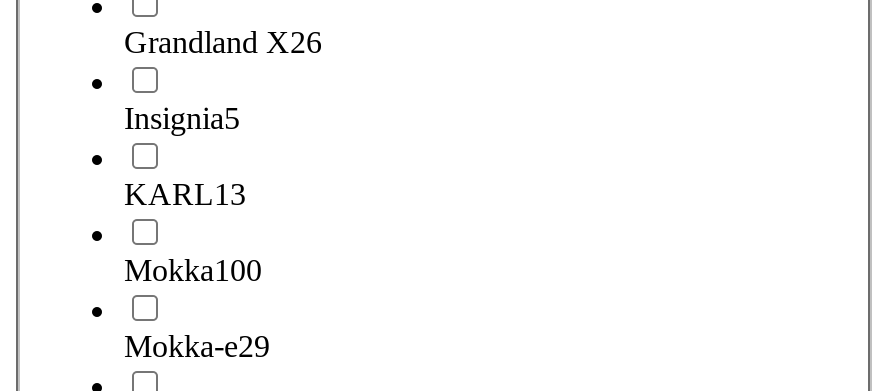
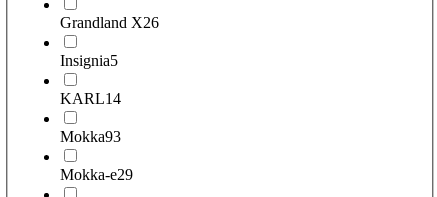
[124,177,246,211] KARL 13 -> [60,90,121,107] KARL 14
[124,253,262,287] Mokka100 -> [60,128,121,145] Mokka93

